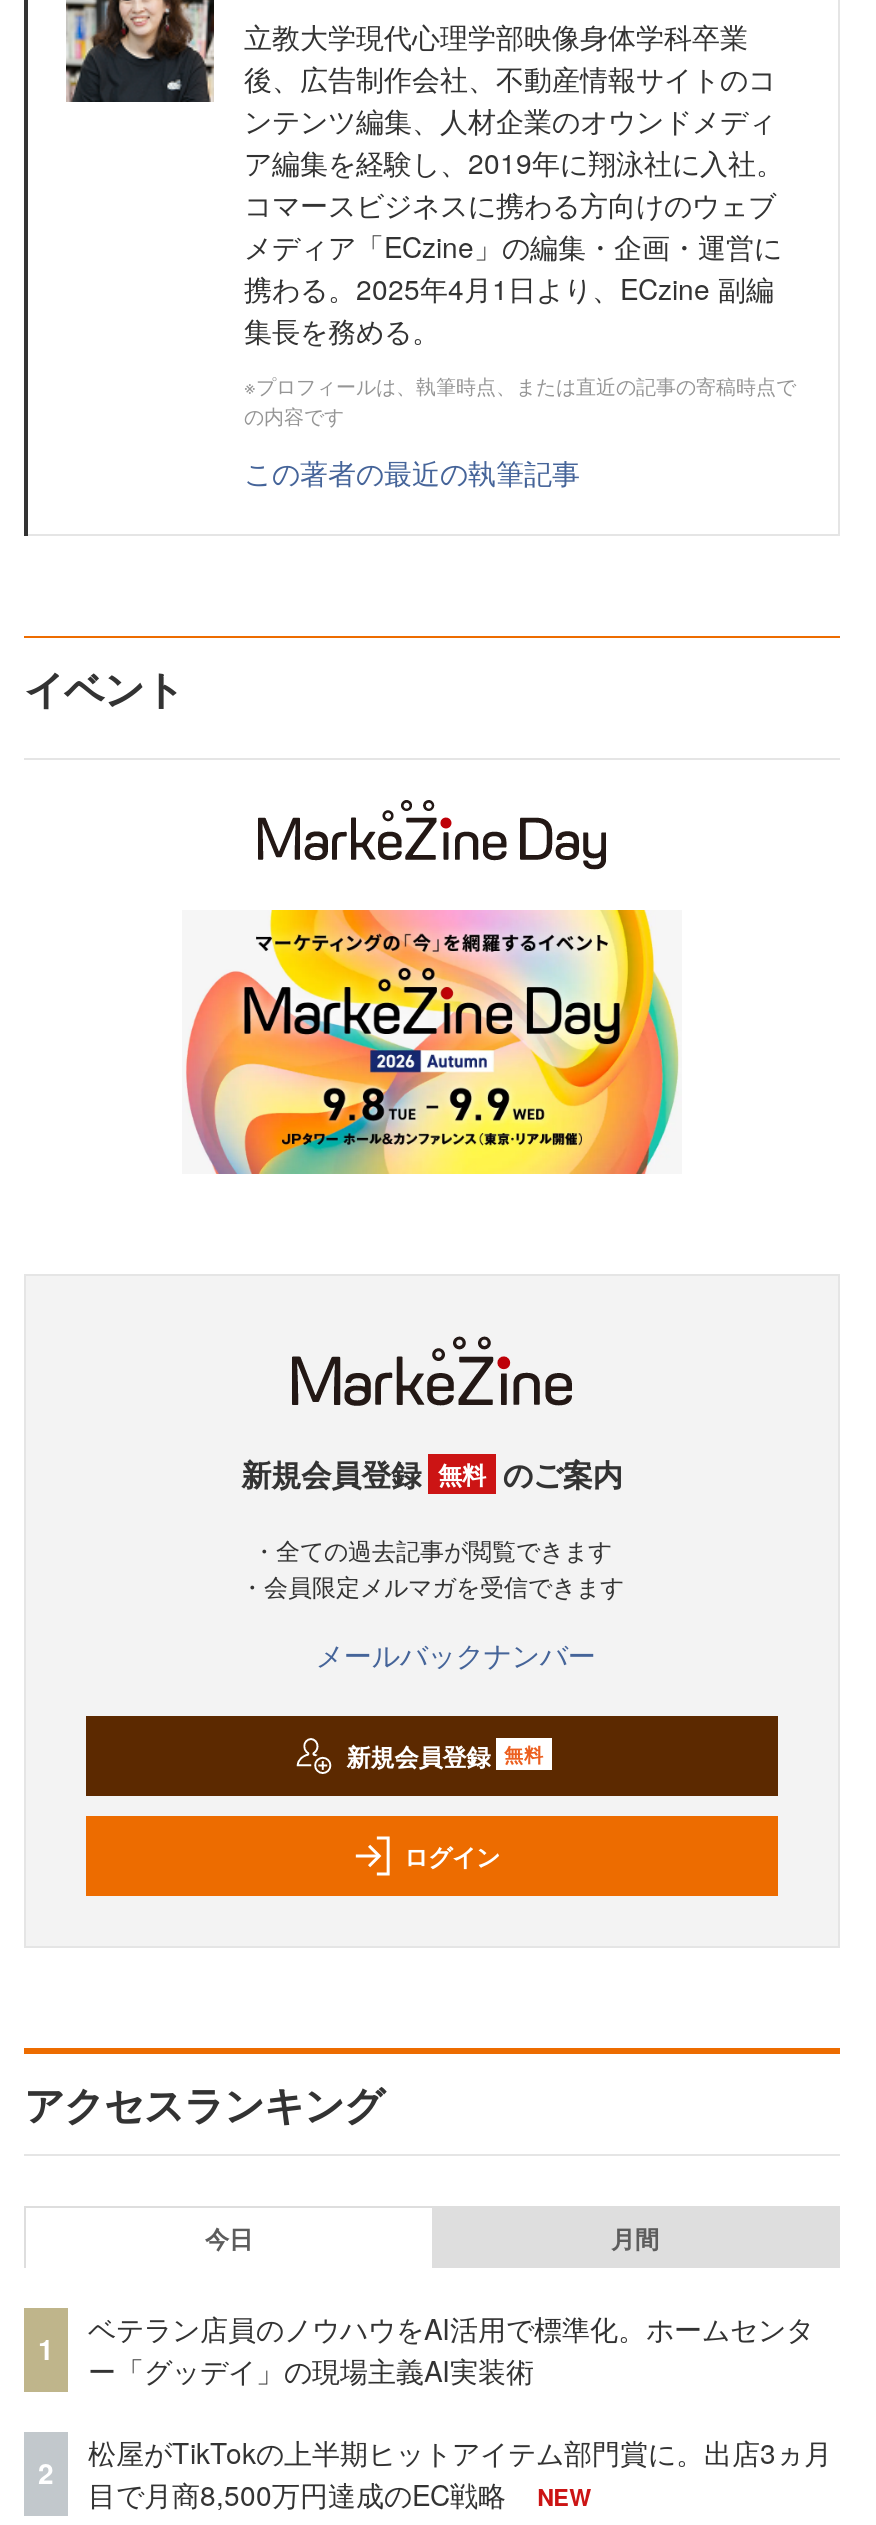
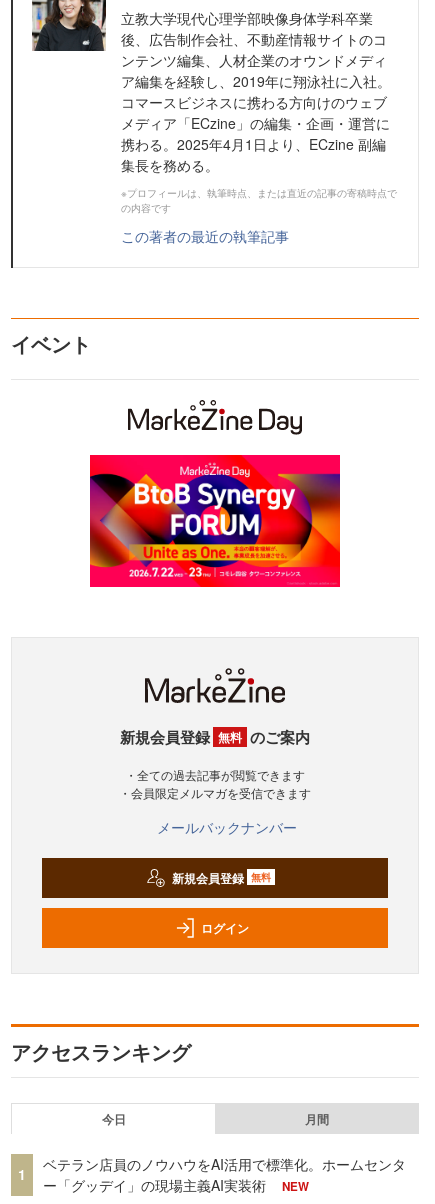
[182,908,682,1176] [image] -> [89,454,341,588] [image]
[88,2431,832,2513] 松屋がTikTokの上半期ヒットアイテム部門賞に。出店3ヵ月 | 目で月商8,500万円達成のEC戦略 -> none
[38,2452,54,2492] 2 -> none

